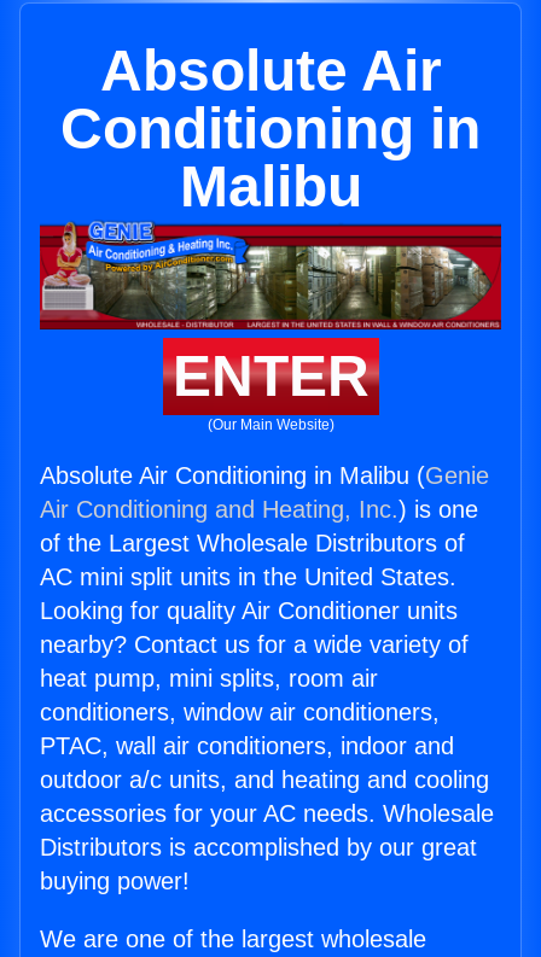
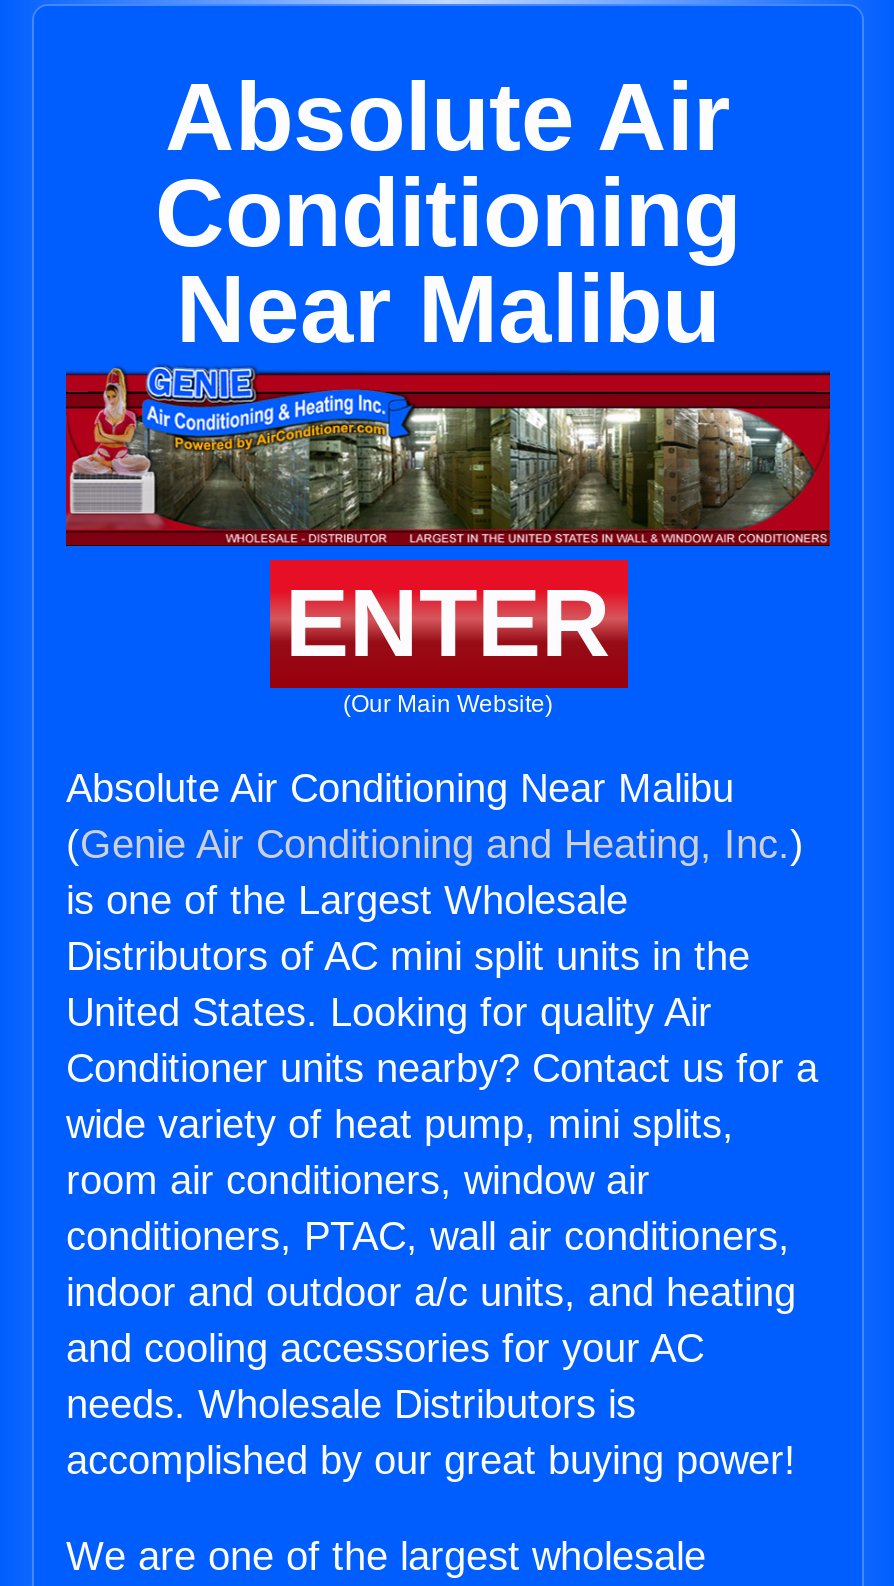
[60,97,481,218] Conditioning in | Malibu -> [155,160,741,362] Conditioning | Near Malibu
[40,462,494,894] Absolute Air Conditioning in Malibu (Genie | Air Conditioning and Heating, Inc.) is one | of the Largest Wholesale Distributors of | AC mini split units in the United States. | Looking for quality Air Conditioner units | nearby? Contact us for a wide variety of | heat pump, mini splits, room air | conditioners, window air conditioners, | PTAC, wall air conditioners, indoor and | outdoor a/c units, and heating and cooling | accessories for your AC needs. Wholesale | Distributors is accomplished by our great | buying power! -> [66,766,818,1482] Absolute Air Conditioning Near Malibu | (Genie Air Conditioning and Heating, Inc.) | is one of the Largest Wholesale | Distributors of AC mini split units in the | United States. Looking for quality Air | Conditioner units nearby? Contact us for a | wide variety of heat pump, mini splits, | room air conditioners, window air | conditioners, PTAC, wall air conditioners, | indoor and outdoor a/c units, and heating | and cooling accessories for your AC | needs. Wholesale Distributors is | accomplished by our great buying power!

